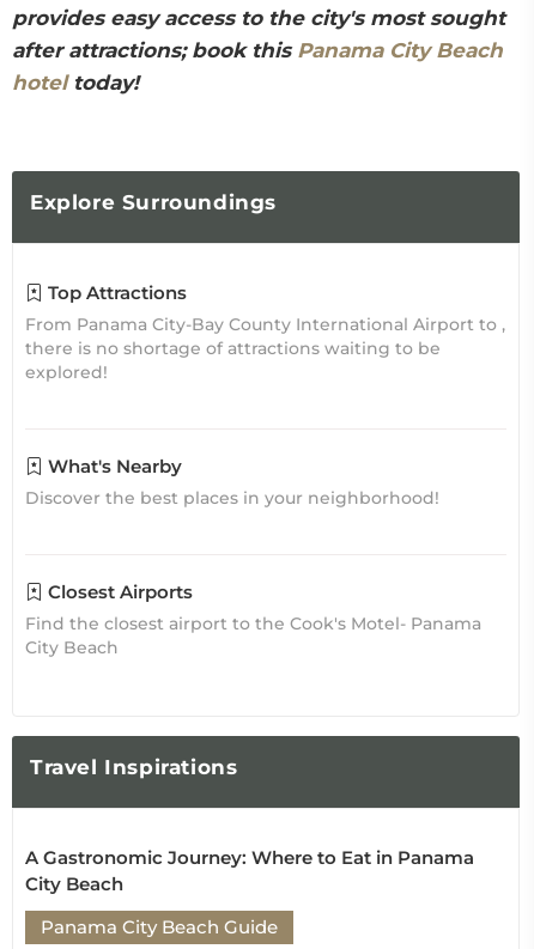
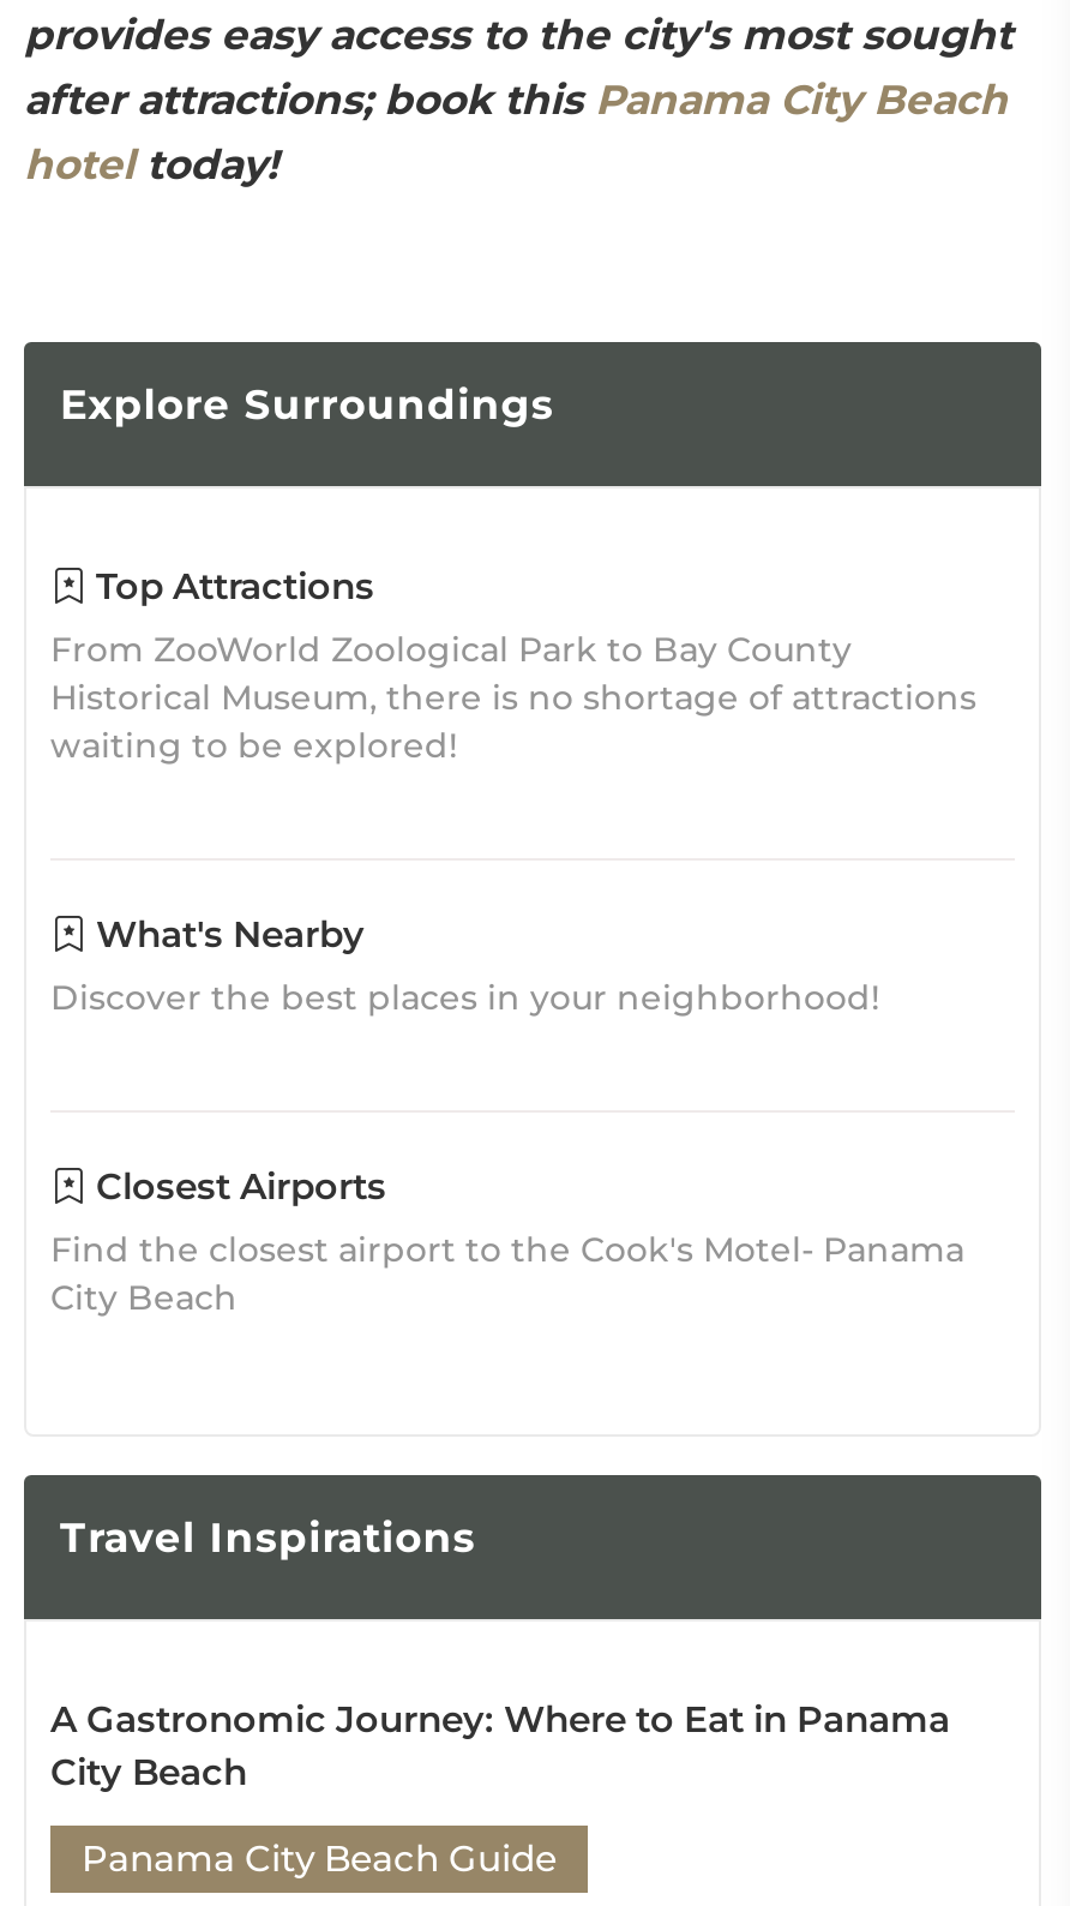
[25,314,505,383] From Panama City-Bay County International Airport to , | there is no shortage of attractions waiting to be | explored! -> [50,628,976,767] From ZooWorld Zoological Park to Bay County | Historical Museum, there is no shortage of attractions | waiting to be explored!

